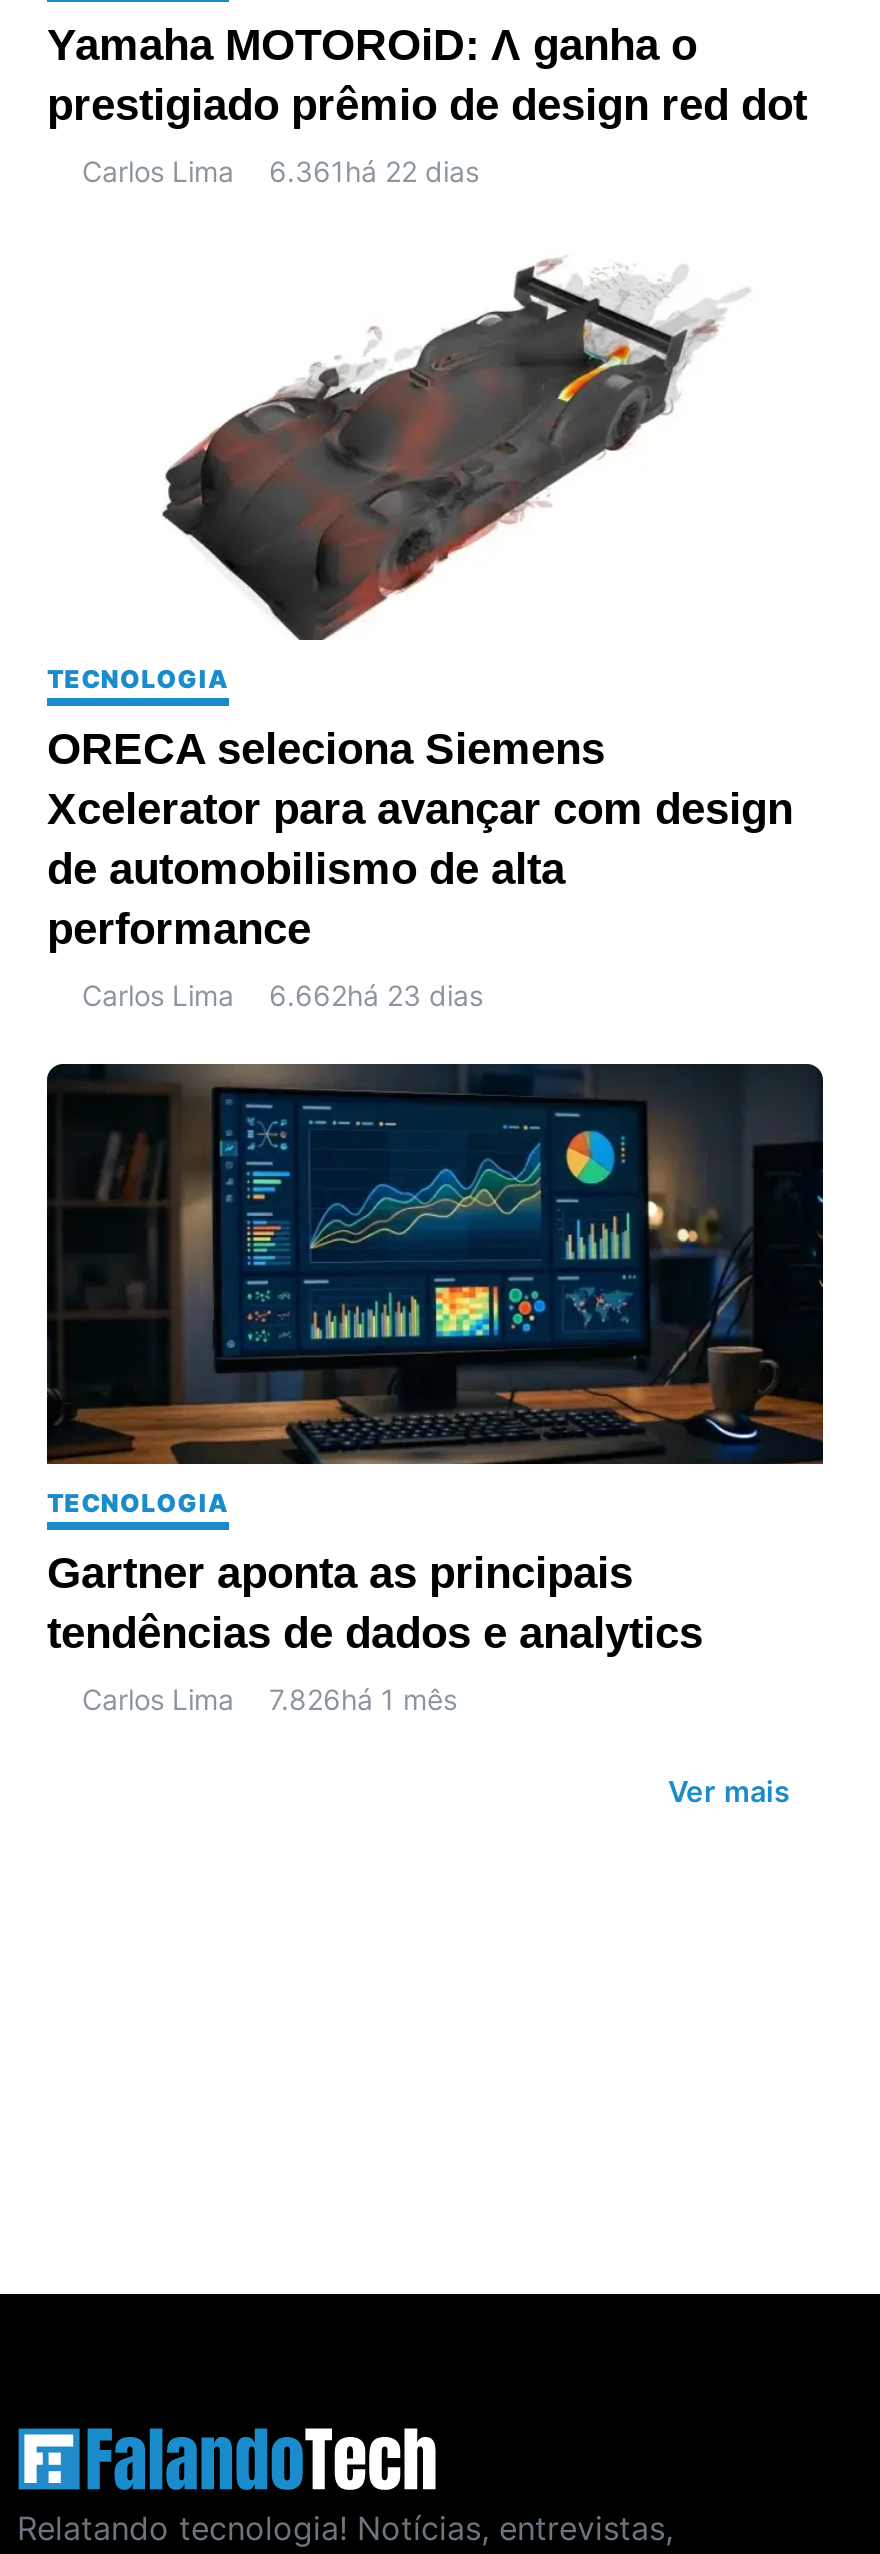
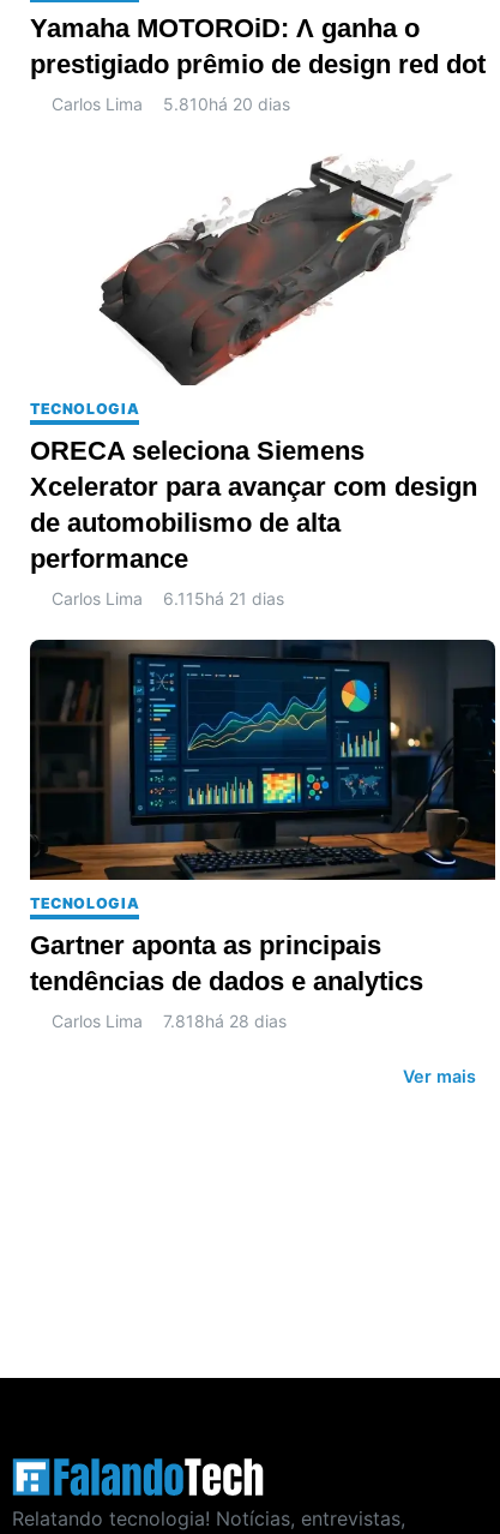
[82,153,479,187] Carlos Lima 6.361 há 22 dias -> [51,93,290,114] Carlos Lima 5.810 há 20 dias
[82,977,483,1011] Carlos Lima 6.662há 23 dias -> [51,588,284,608] Carlos Lima 6.115há 21 dias
[82,1681,457,1715] Carlos Lima 7.826há 1 mês -> [51,1010,287,1031] Carlos Lima 7.818há 28 dias

